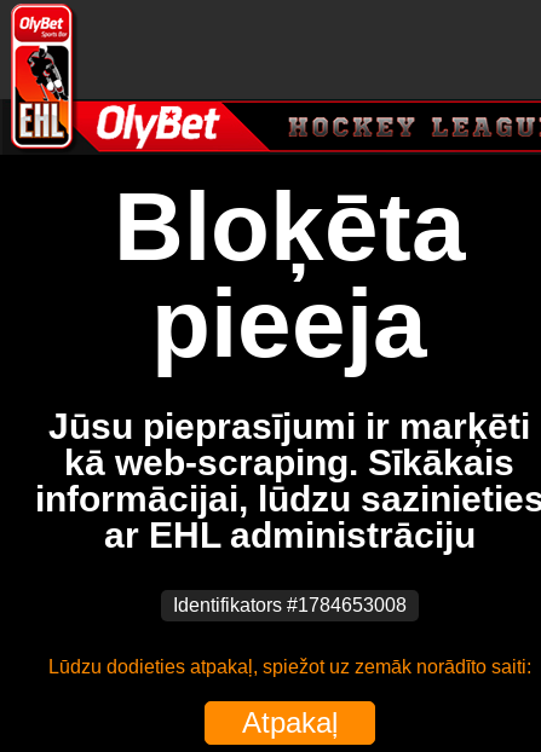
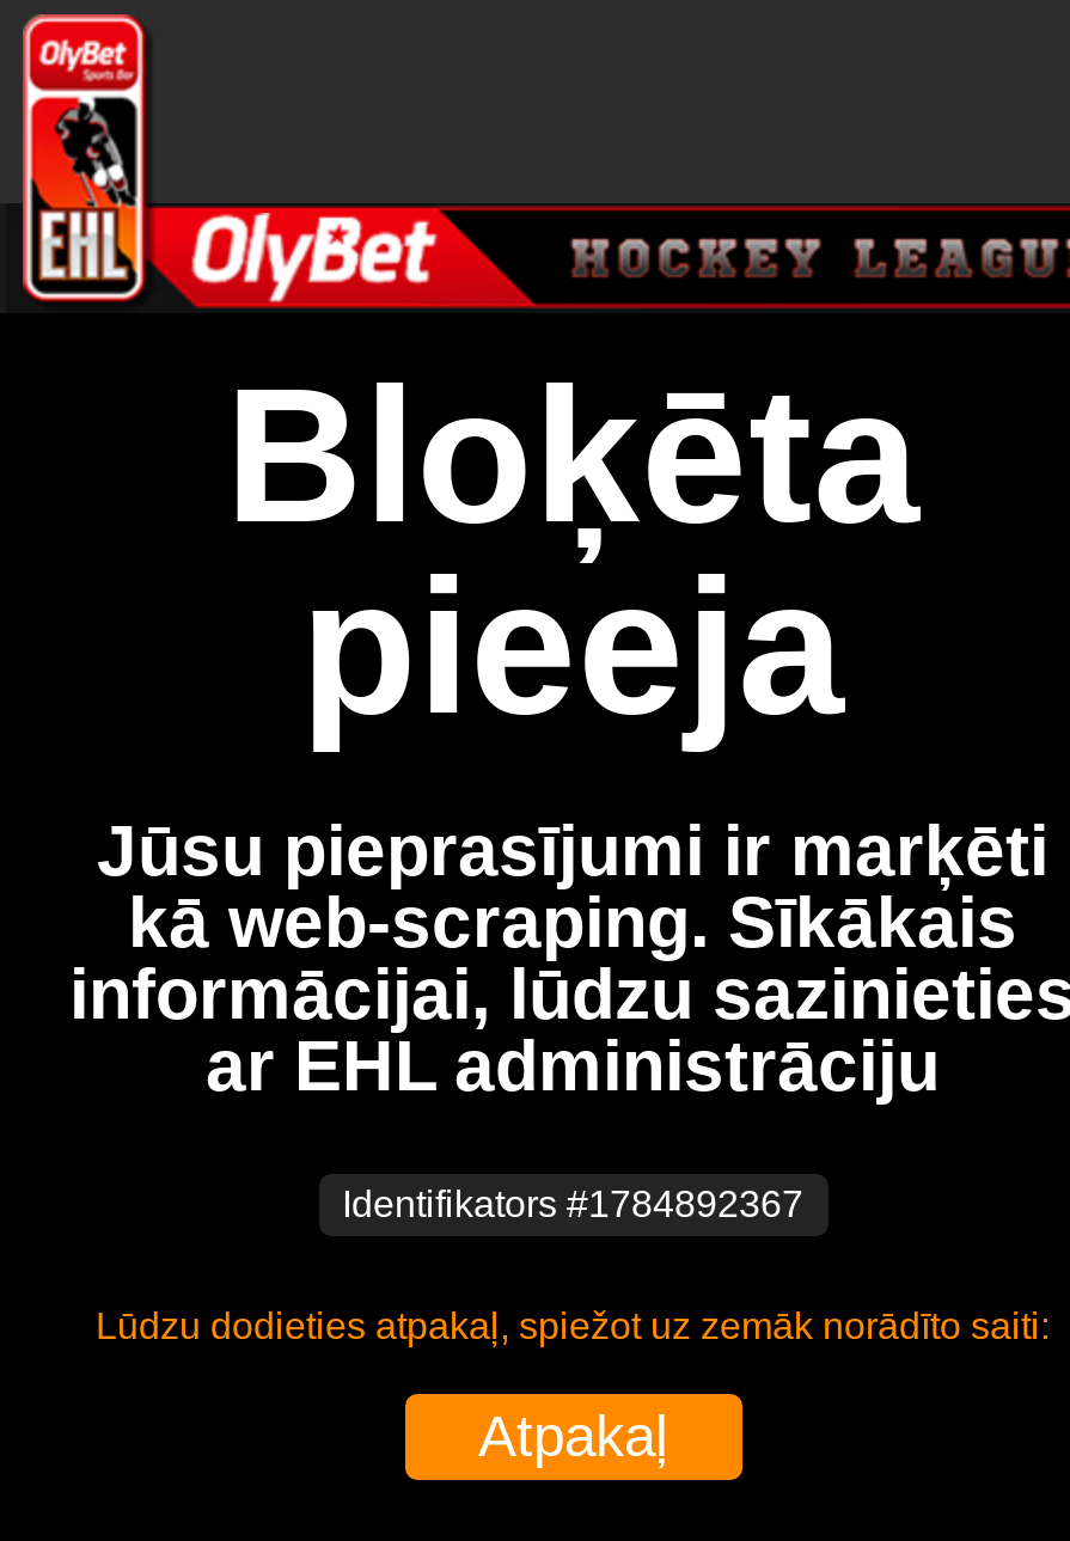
[172,595,406,615] Identifikators #1784653008 -> [342,1184,803,1224] Identifikators #1784892367

